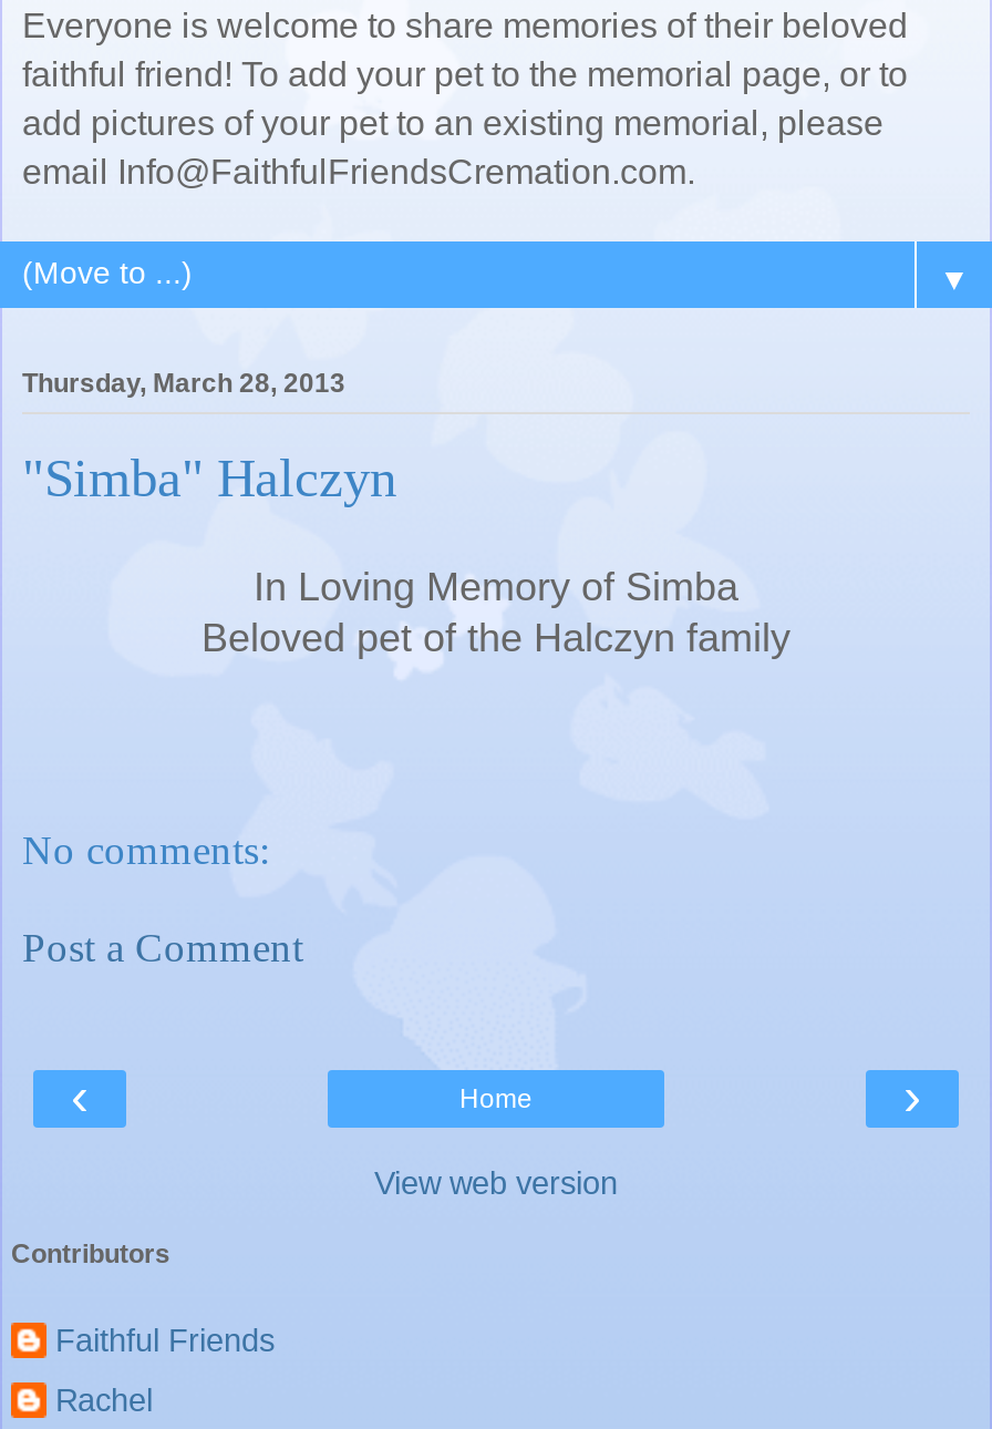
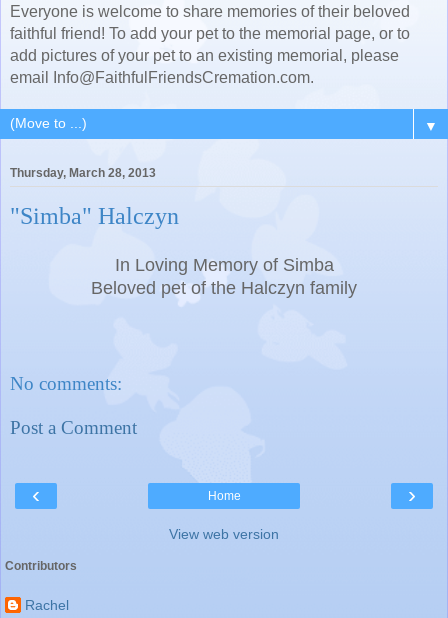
[55,1322,275,1357] Faithful Friends -> none

